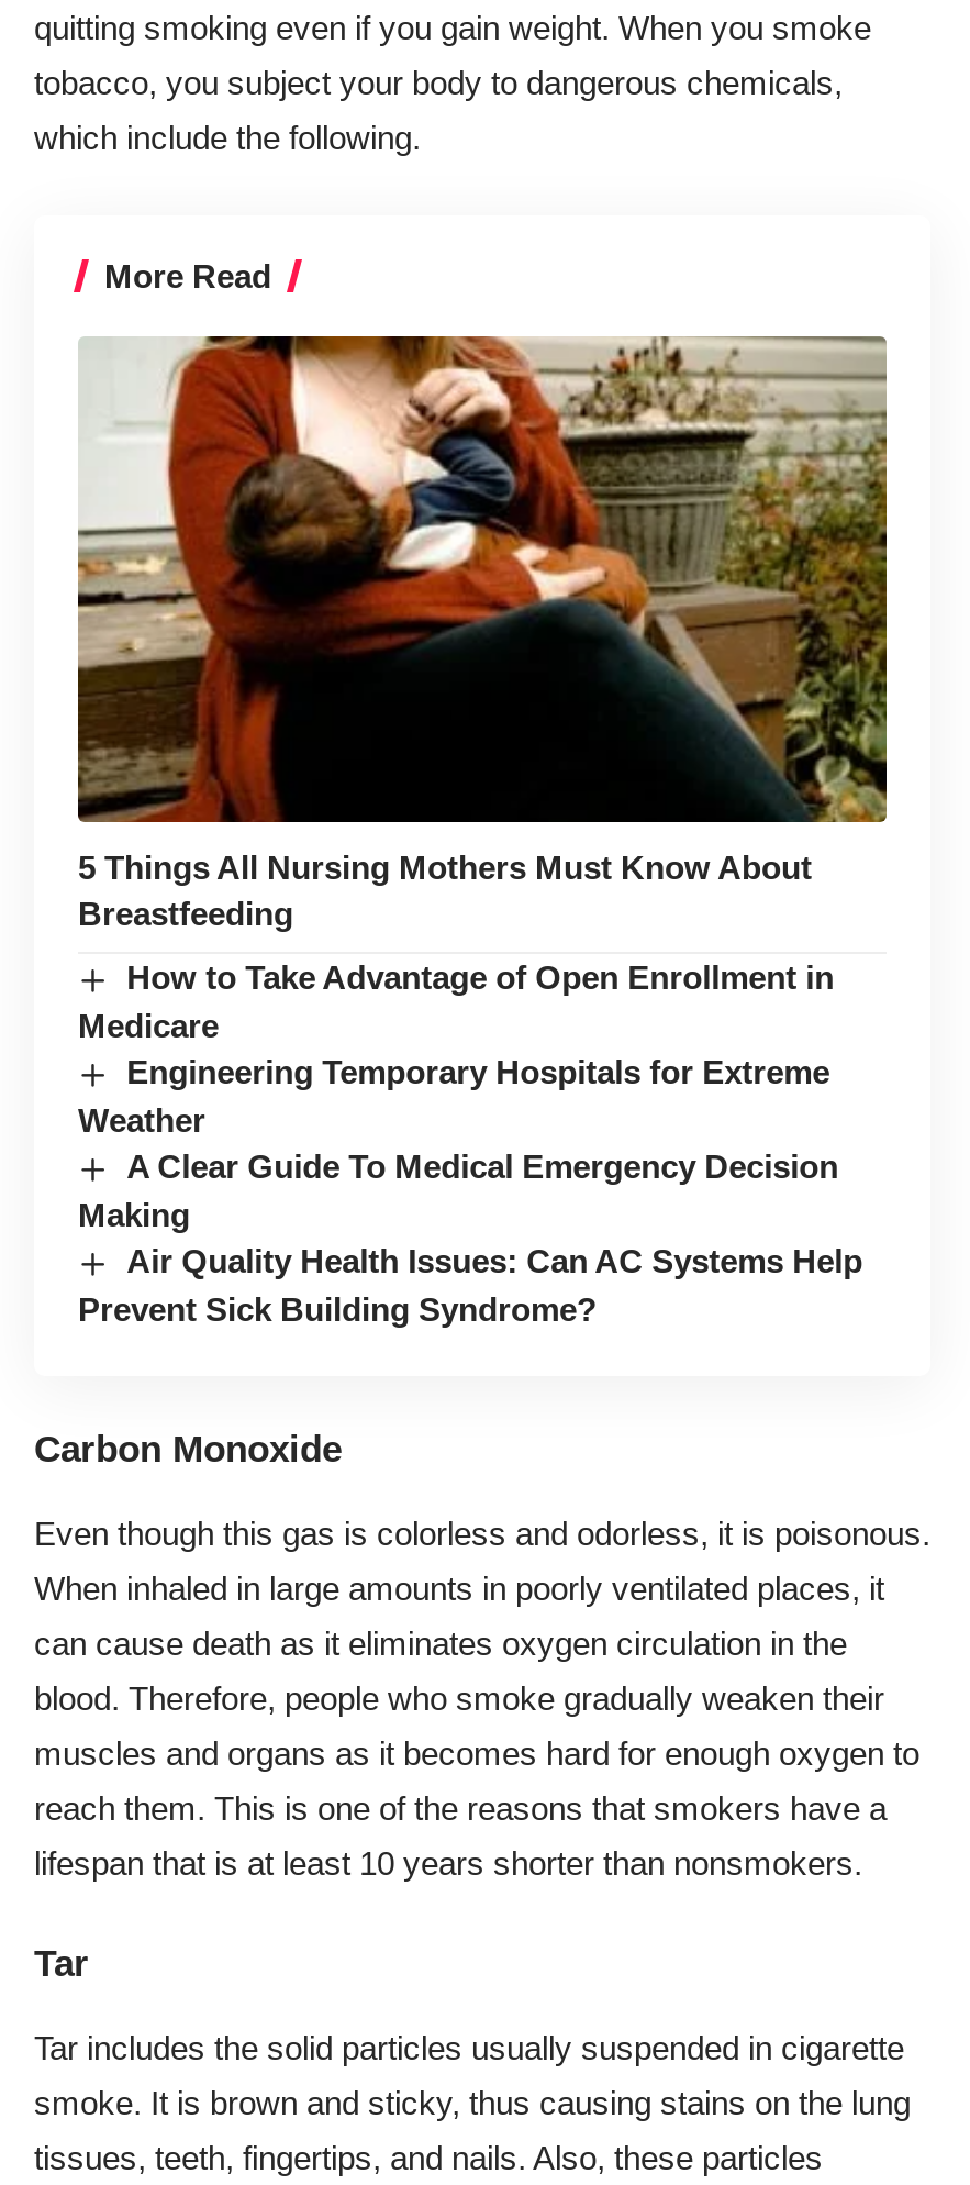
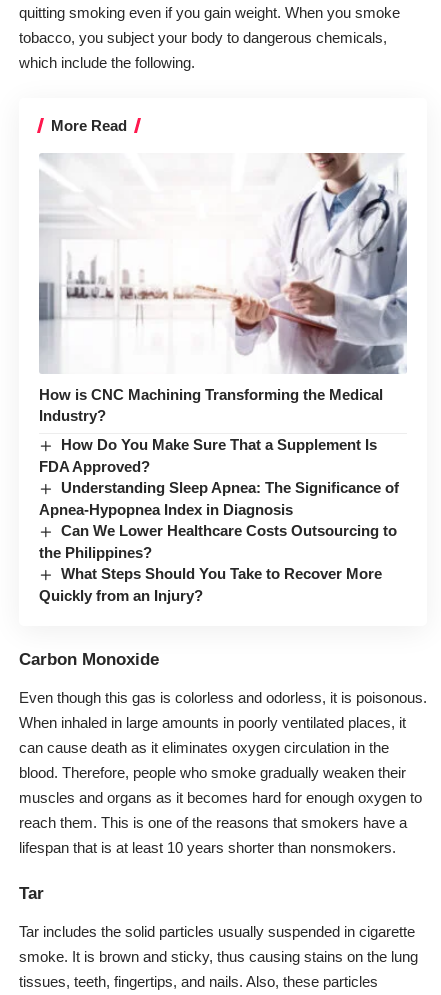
[76,334,889,931] [image] | 5 Things All Nursing Mothers Must Know About | Breastfeeding -> [38,152,408,424] [image] | How is CNC Machining Transforming the Medical | Industry?
[78,958,863,1327] How to Take Advantage of Open Enrollment in | Medicare | Engineering Temporary Hospitals for Extreme | Weather | A Clear Guide To Medical Emergency Decision | Making | Air Quality Health Issues: Can AC Systems Help | Prevent Sick Building Syndrome? -> [39,436,399,604] How Do You Make Sure That a Supplement Is | FDA Approved? | Understanding Sleep Apnea: The Significance of | Apnea-Hypopnea Index in Diagnosis | Can We Lower Healthcare Costs Outsourcing to | the Philippines? | What Steps Should You Take to Recover More | Quickly from an Injury?

